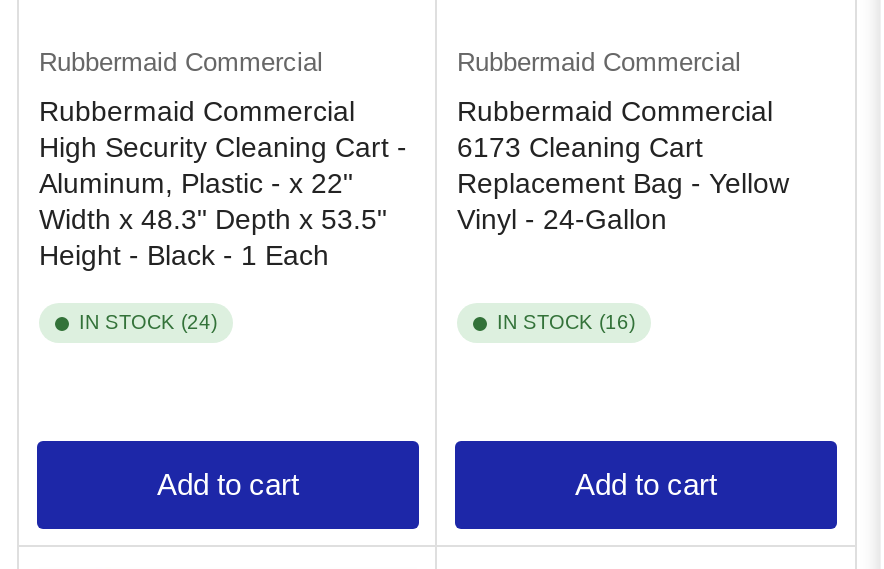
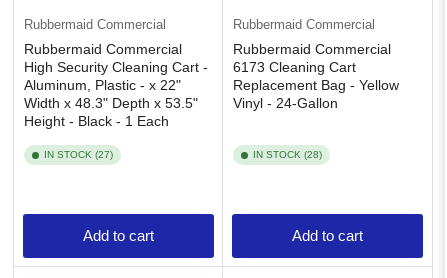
[79,311,217,333] IN STOCK (24) -> [44,149,113,160] IN STOCK (27)
[497,311,635,333] IN STOCK (16) -> [253,149,322,160] IN STOCK (28)

